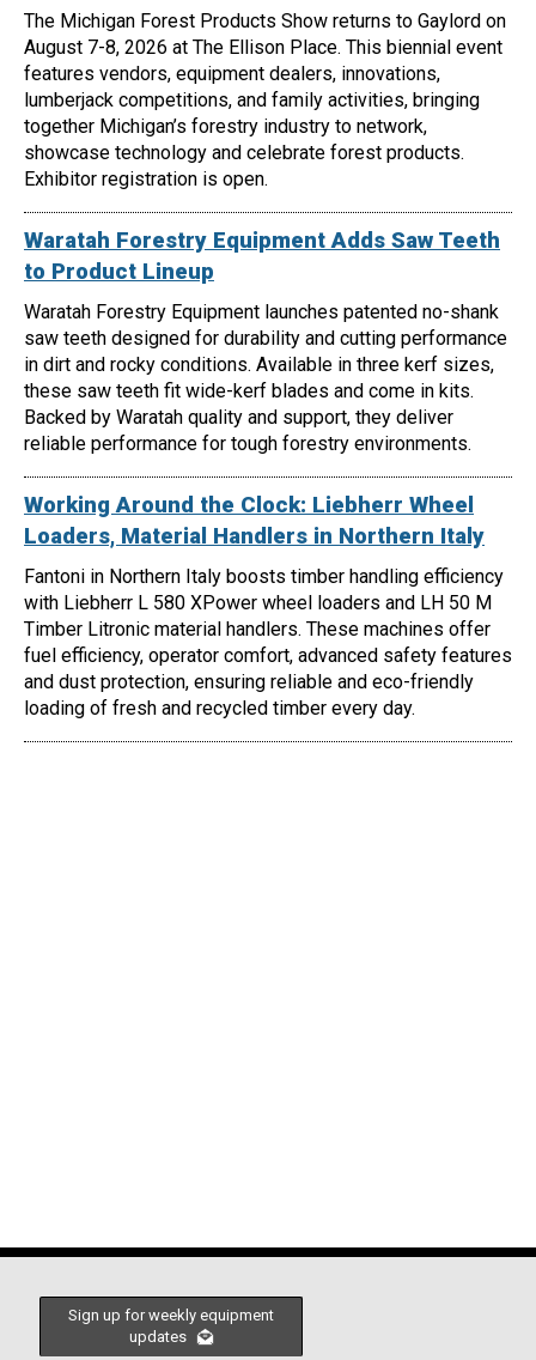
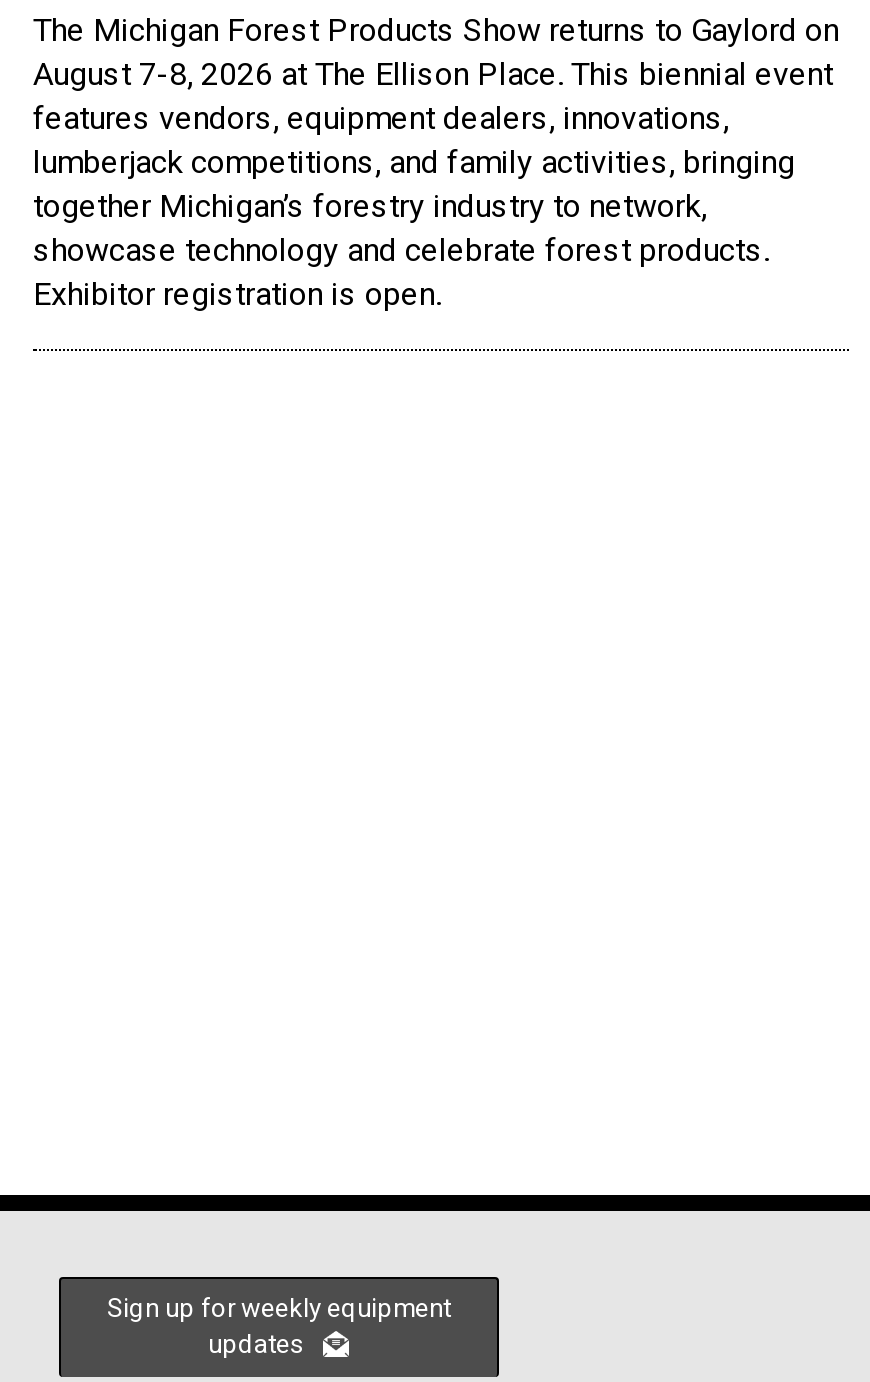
[24,228,512,720] Waratah Forestry Equipment Adds Saw Teeth | to Product Lineup | Waratah Forestry Equipment launches patented no-shank | saw teeth designed for durability and cutting performance | in dirt and rocky conditions. Available in three kerf sizes, | these saw teeth fit wide-kerf blades and come in kits. | Backed by Waratah quality and support, they deliver | reliable performance for tough forestry environments. | Working Around the Clock: Liebherr Wheel | Loaders, Material Handlers in Northern Italy | Fantoni in Northern Italy boosts timber handling efficiency | with Liebherr L 580 XPower wheel loaders and LH 50 M | Timber Litronic material handlers. These machines offer | fuel efficiency, operator comfort, advanced safety features | and dust protection, ensuring reliable and eco-friendly | loading of fresh and recycled timber every day. -> none

